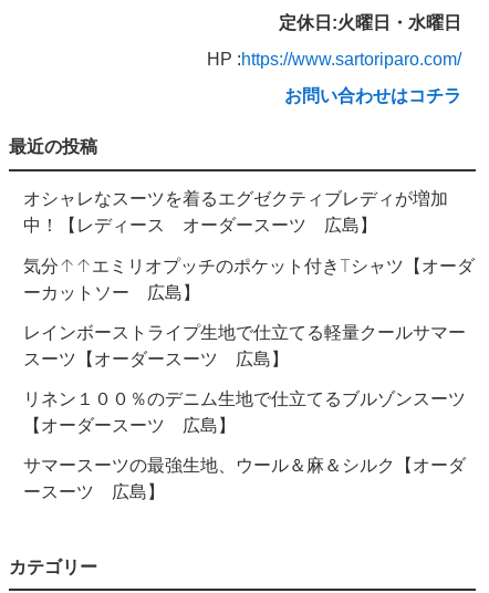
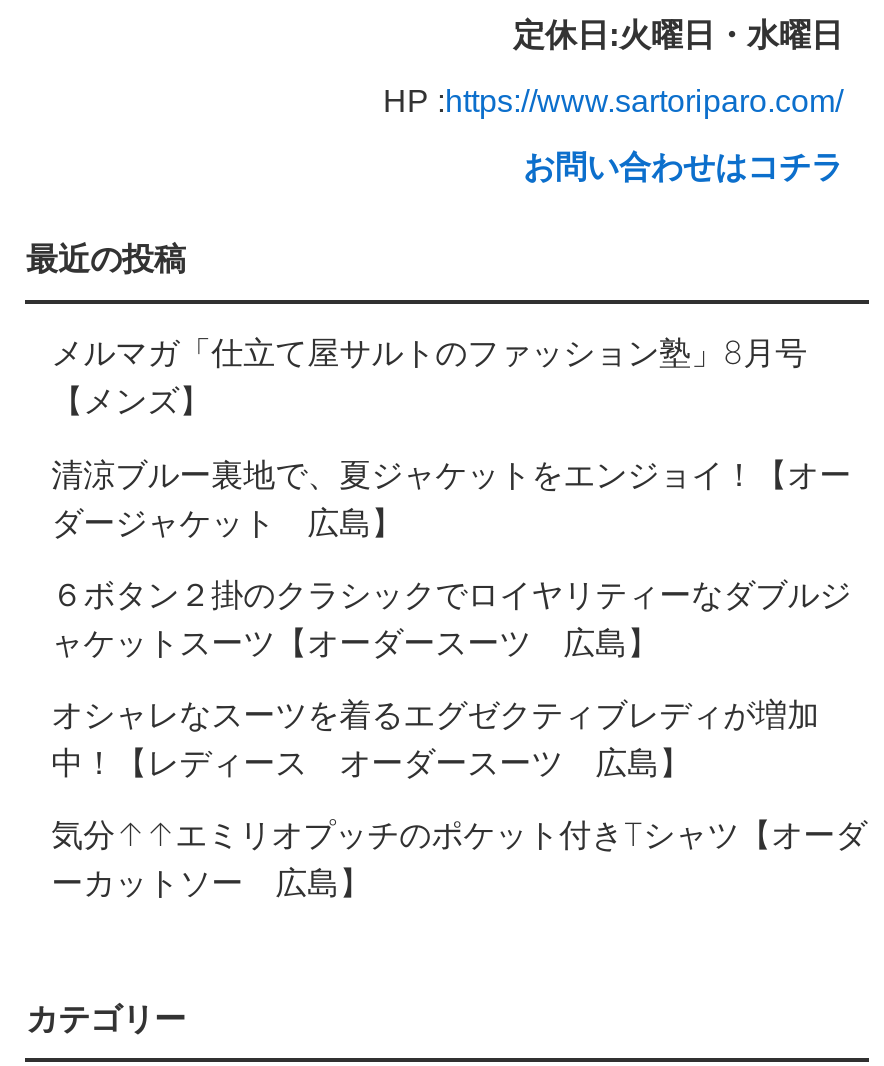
none -> [51,333,851,662] メルマガ「仕立て屋サルトのファッション塾」8月号 | 【メンズ】 | 清涼ブルー裏地で、夏ジャケットをエンジョイ！【オー | ダージャケット 広島】 | ６ボタン２掛のクラシックでロイヤリティーなダブルジ | ャケットスーツ【オーダースーツ 広島】
moved [23,187,448,303] -> [51,694,819,903]: オシャレなスーツを着るエグゼクティブレディが増加 | 中！【レディース オーダースーツ 広島】 | ーカットソー 広島】
[23,321,466,503] レインボーストライプ生地で仕立てる軽量クールサマー | スーツ【オーダースーツ 広島】 | リネン１００％のデニム生地で仕立てるブルゾンスーツ | 【オーダースーツ 広島】 | サマースーツの最強生地、ウール＆麻＆シルク【オーダ | ースーツ 広島】 -> none

